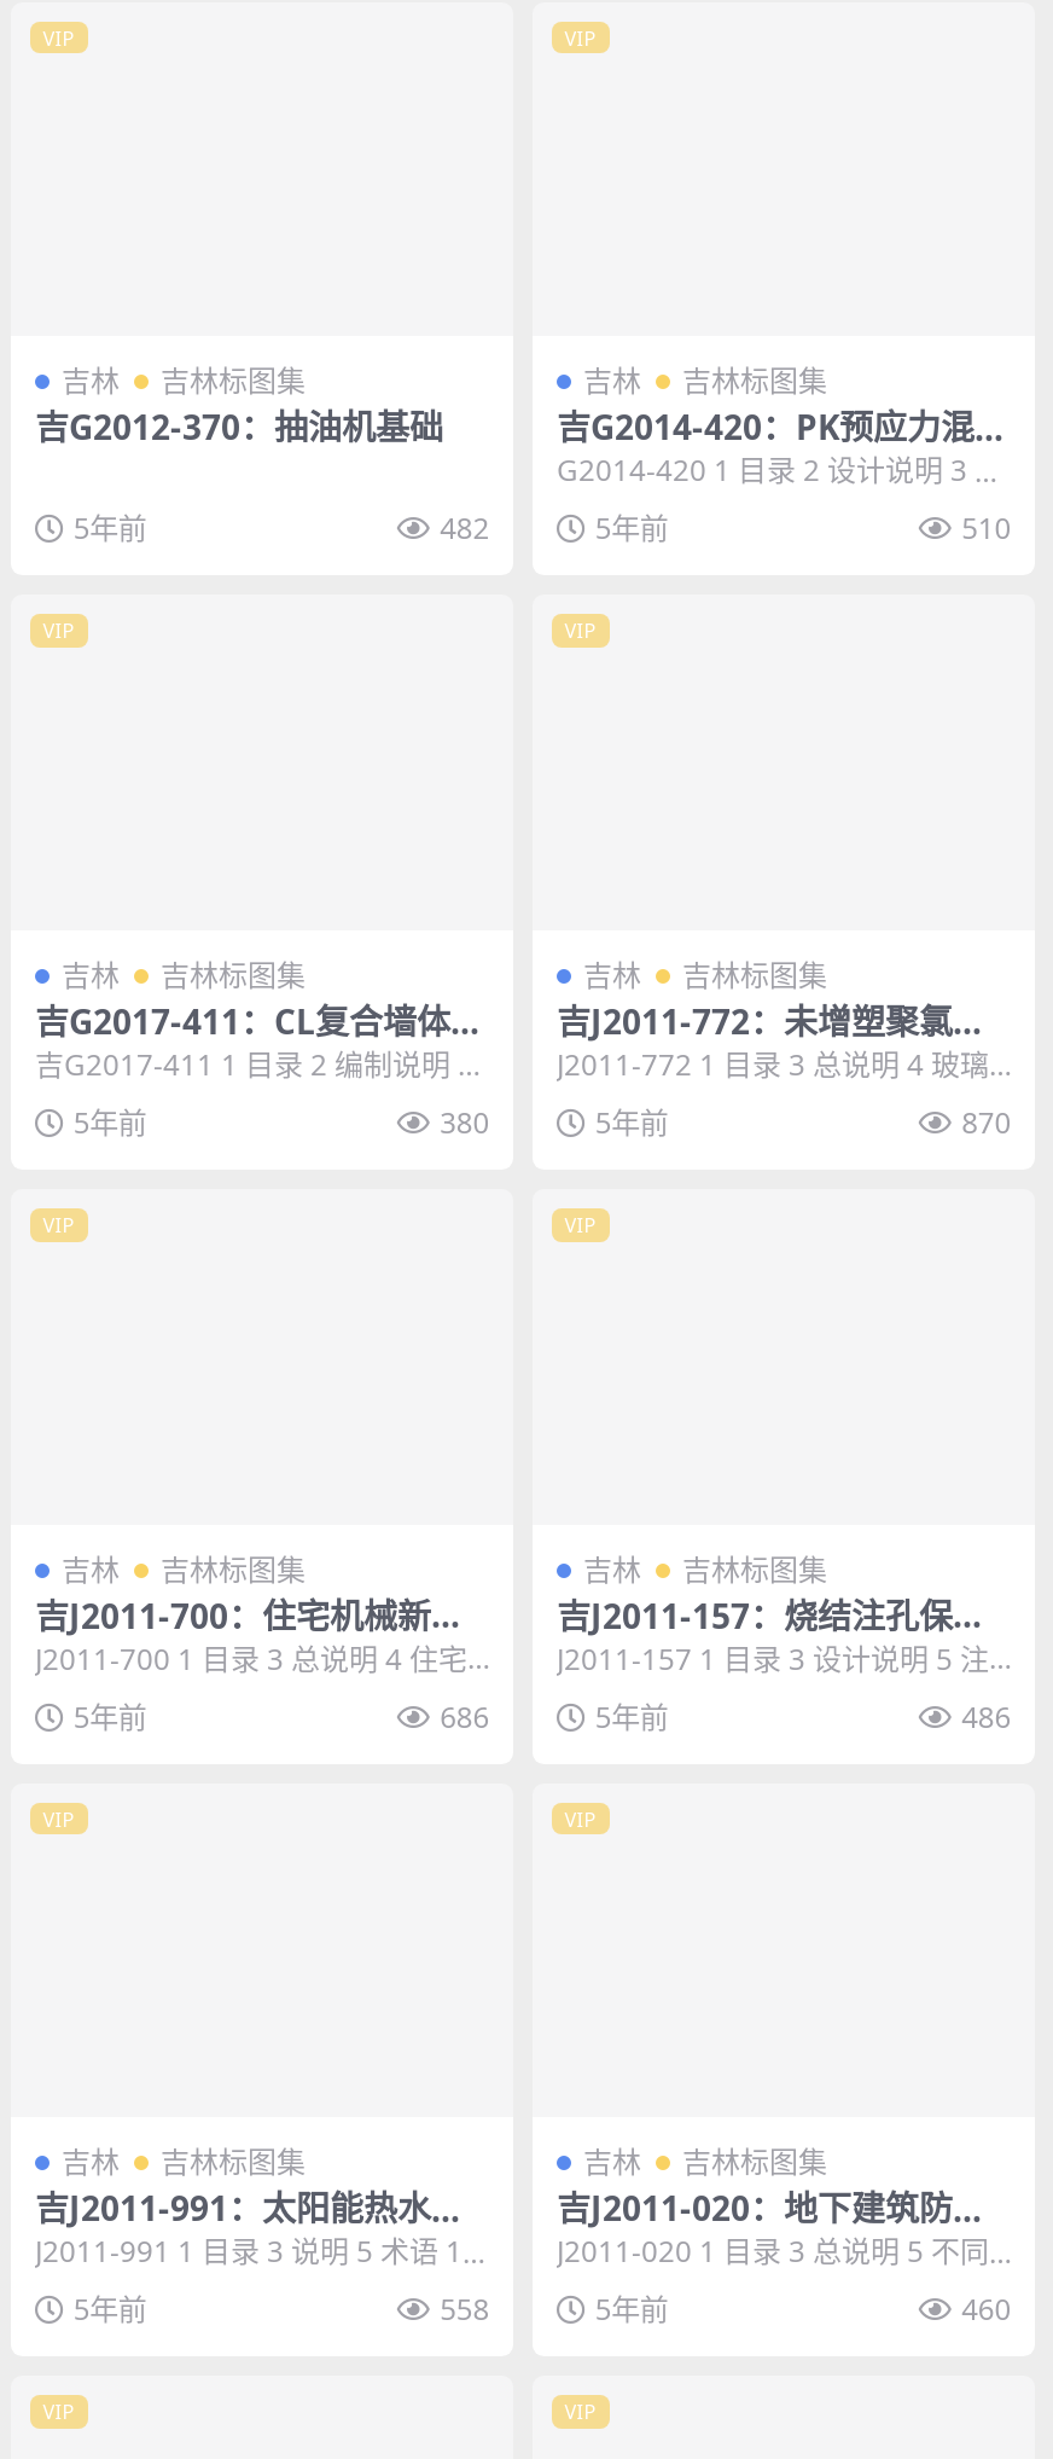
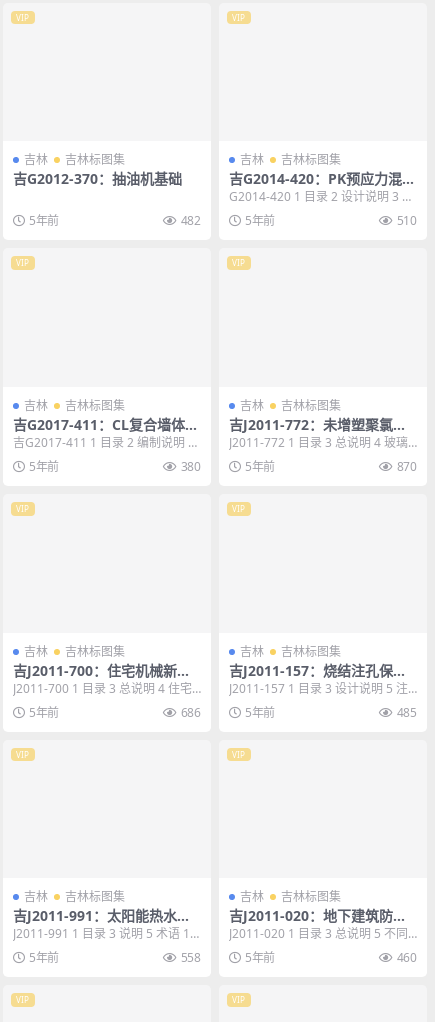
[961,1696,1011,1737] 486 -> [397,704,417,721] 485

